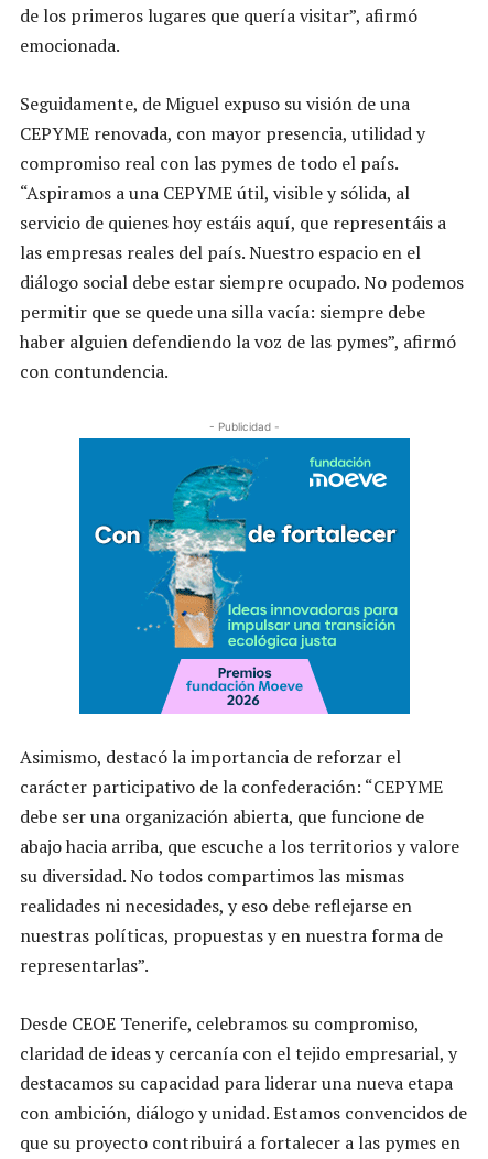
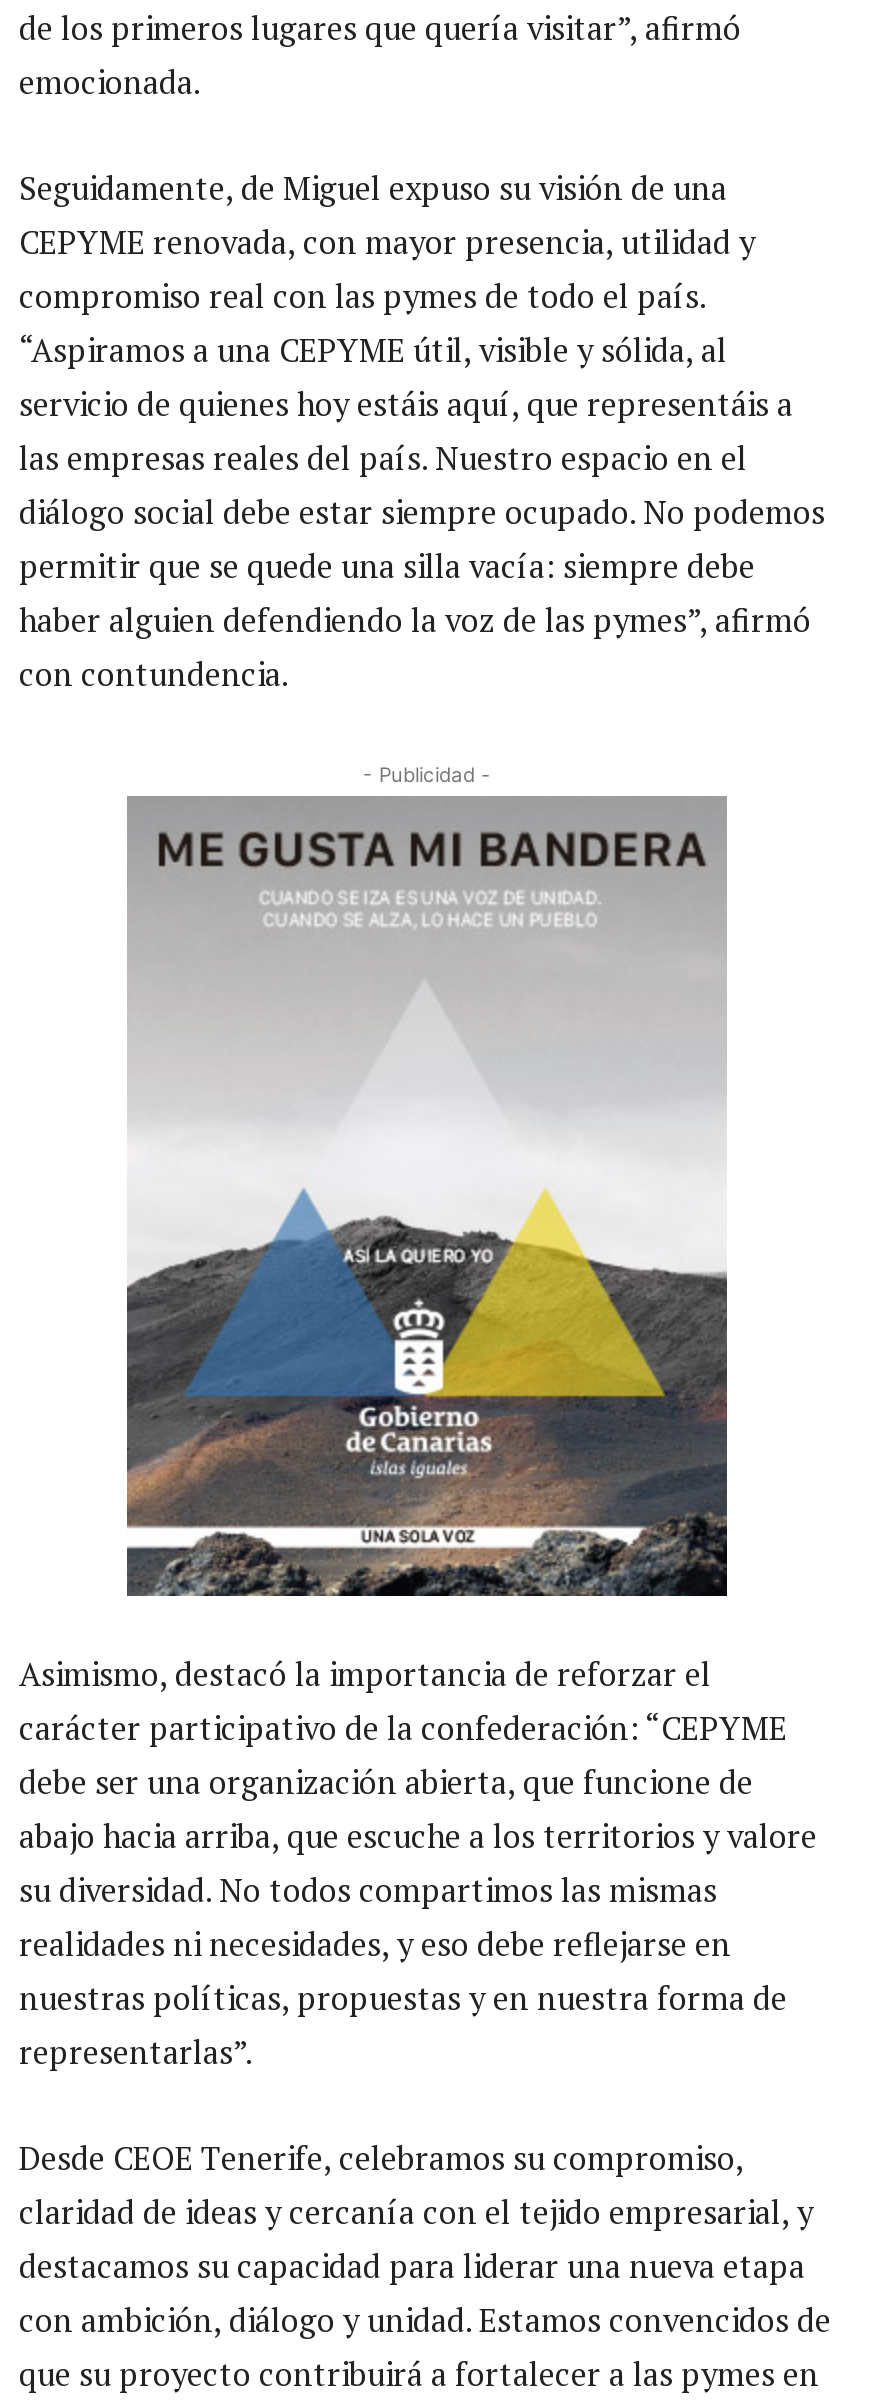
[78,437,411,715] [image] -> [125,794,729,1598] [image]

